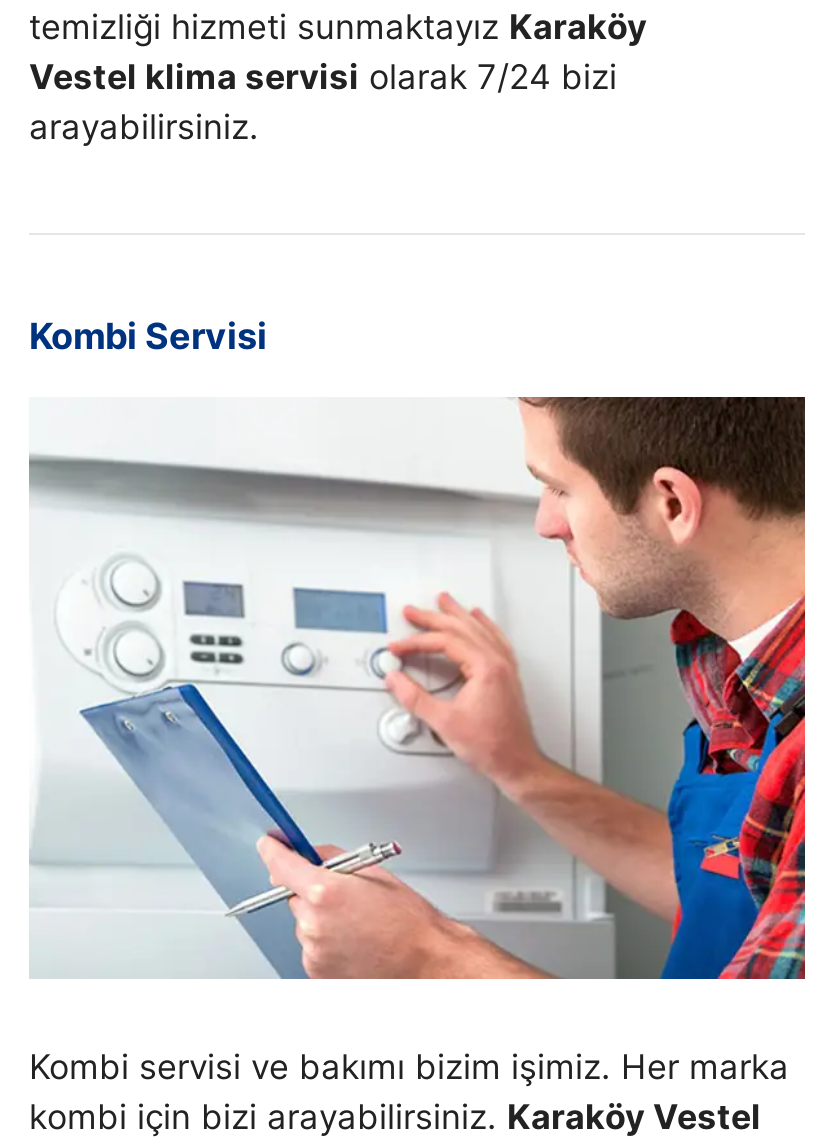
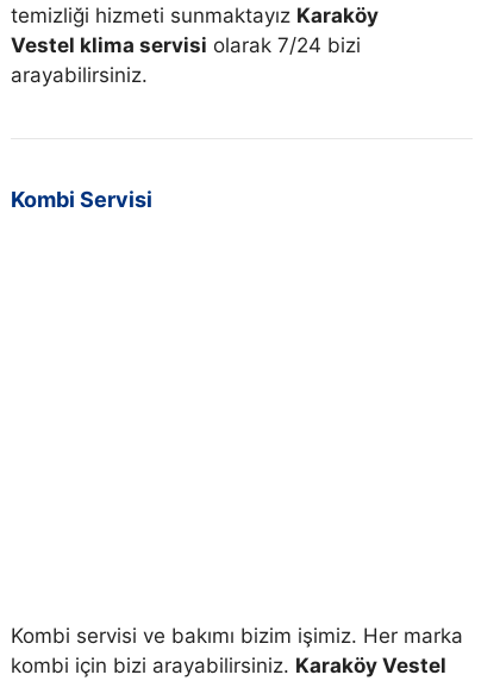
[27,394,807,982] [image] -> none

